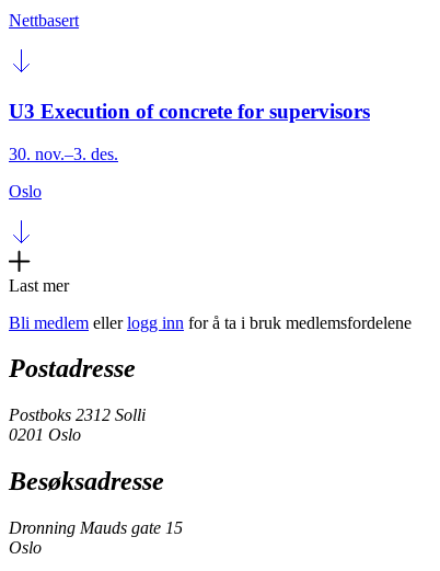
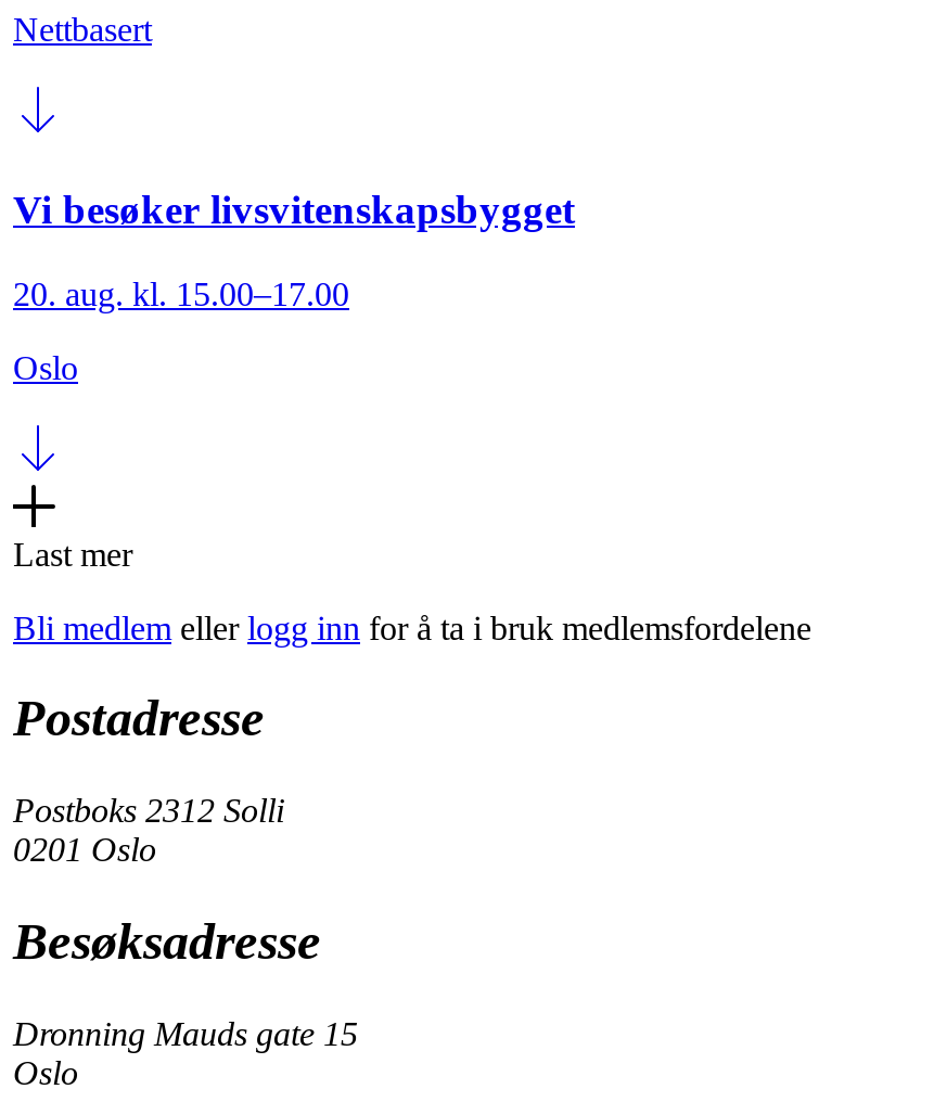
[9,100,370,123] U3 Execution of concrete for supervisors -> [13,186,575,232] Vi besøker livsvitenskapsbygget
[9,144,118,163] 30. nov.–3. des. -> [13,274,349,311] 20. aug. kl. 15.00–17.00

